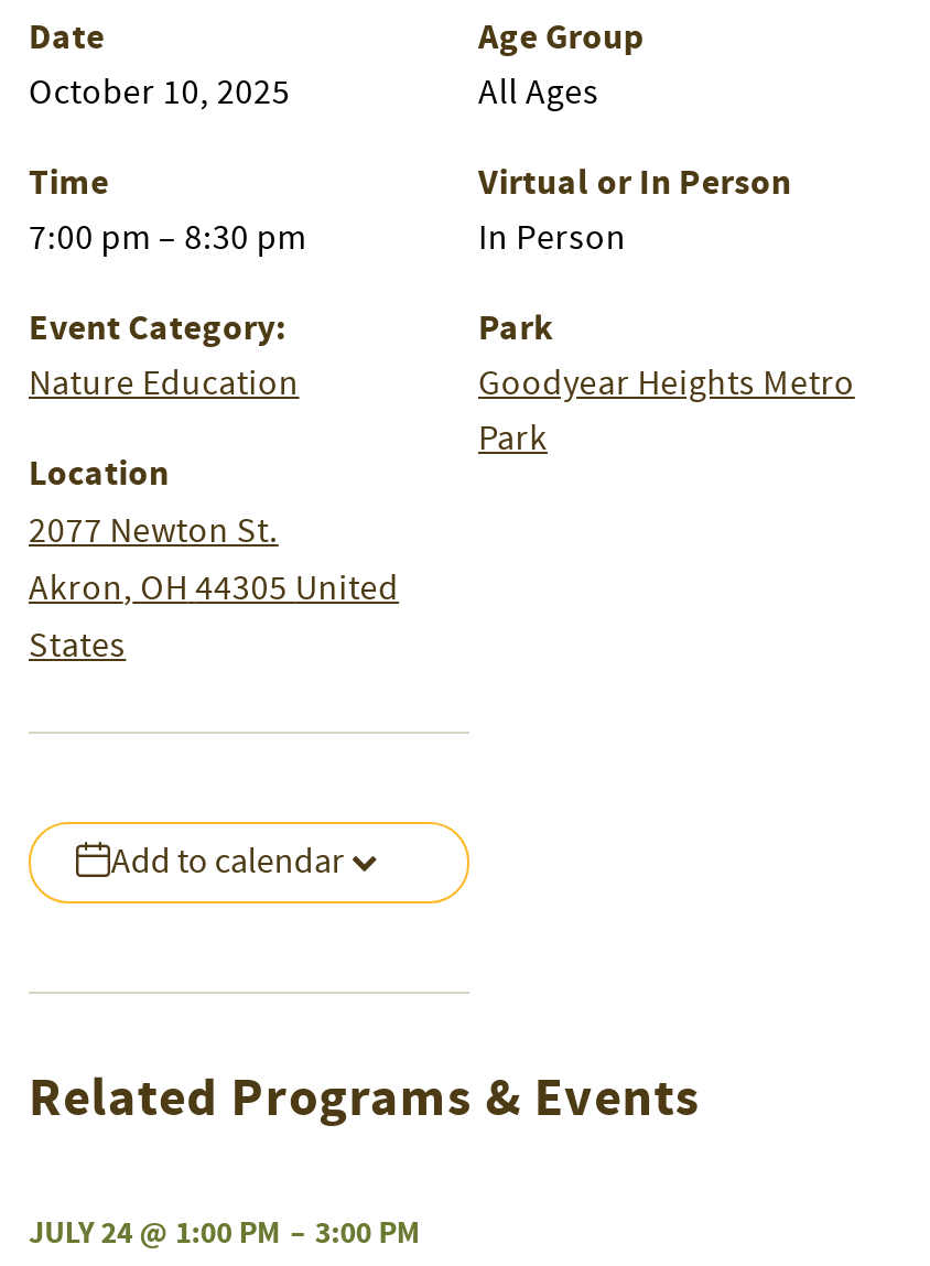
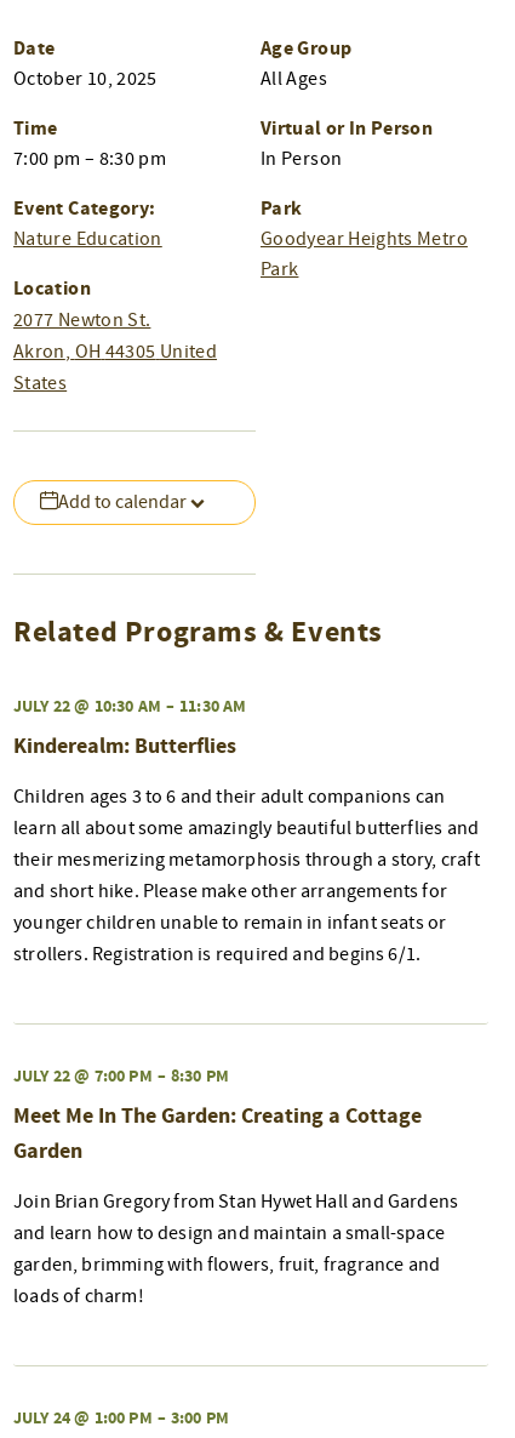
none -> [13,694,479,966] JULY 22 @ 10:30 AM – 11:30 AM | Kinderealm: Butterflies | Children ages 3 to 6 and their adult companions can | learn all about some amazingly beautiful butterflies and | their mesmerizing metamorphosis through a story, craft | and short hike. Please make other arrangements for | younger children unable to remain in infant seats or | strollers. Registration is required and begins 6/1.
none -> [13,1064,458,1308] JULY 22 @ 7:00 PM – 8:30 PM | Meet Me In The Garden: Creating a Cottage | Garden | Join Brian Gregory from Stan Hywet Hall and Gardens | and learn how to design and maintain a small-space | garden, brimming with flowers, fruit, fragrance and | loads of charm!

